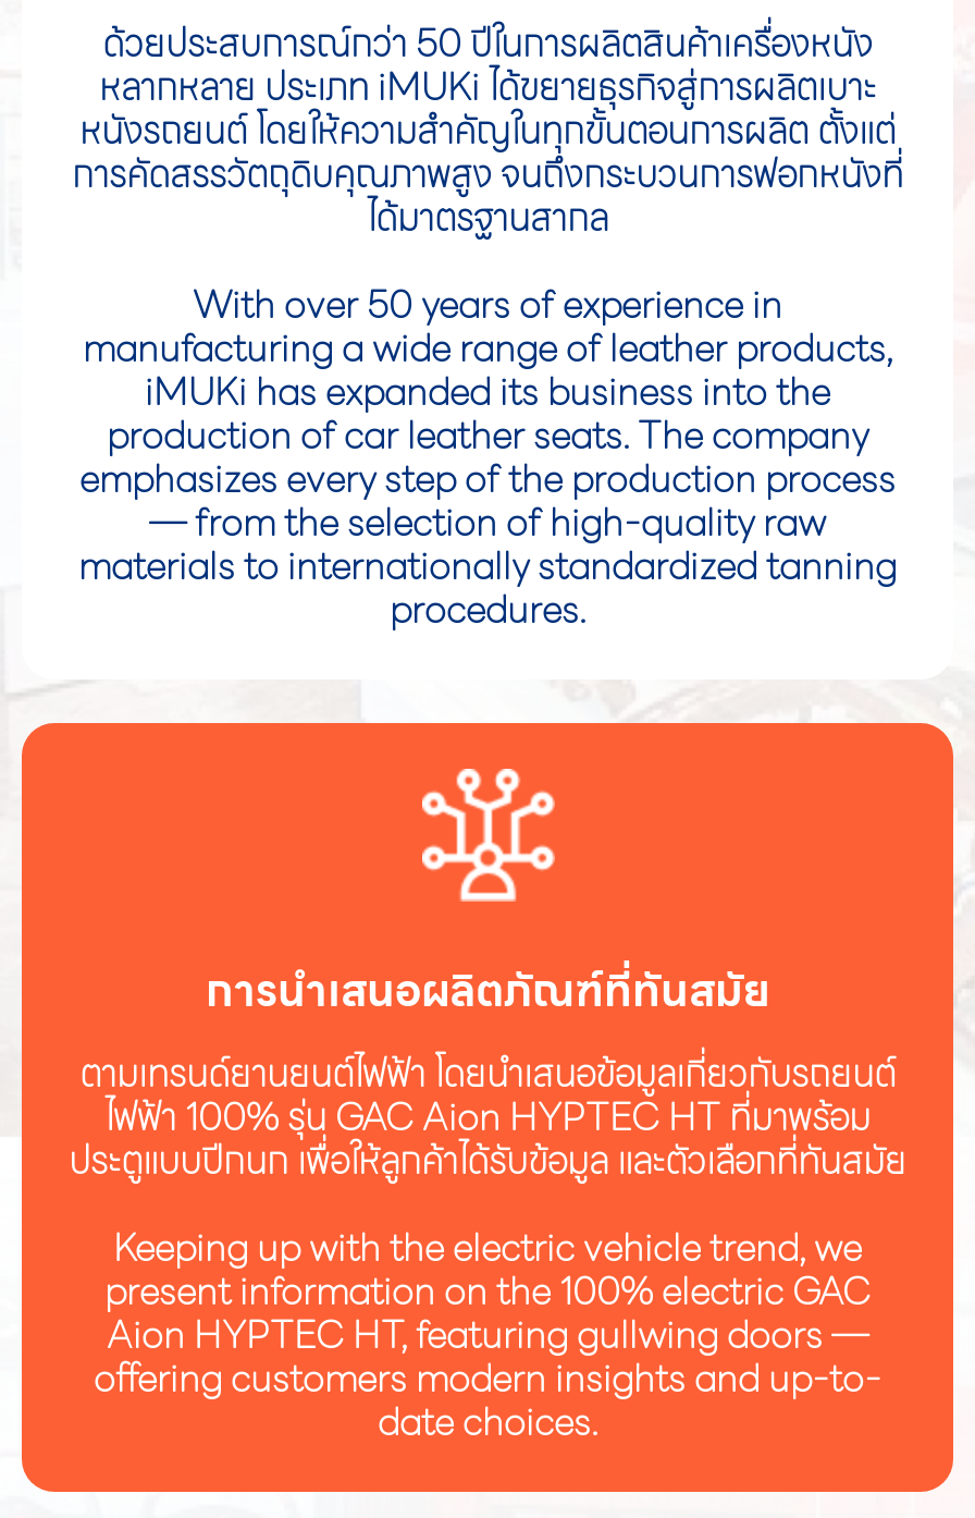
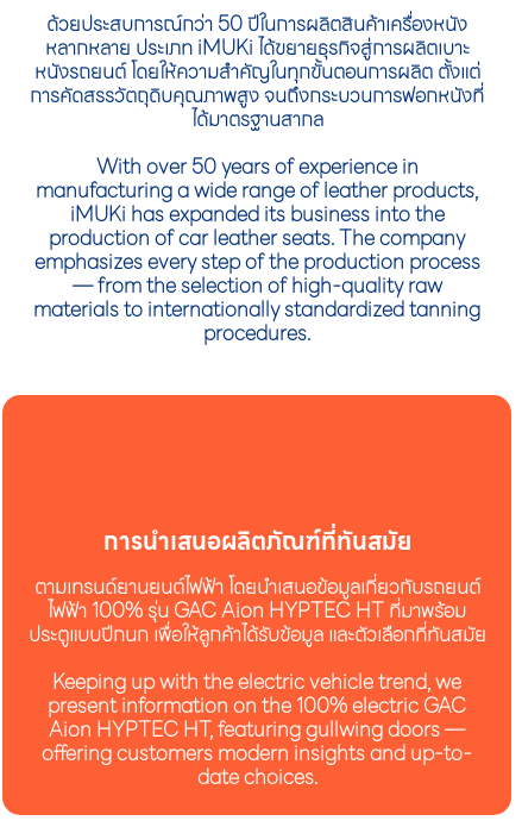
[420,767,557,904] [image] -> none

